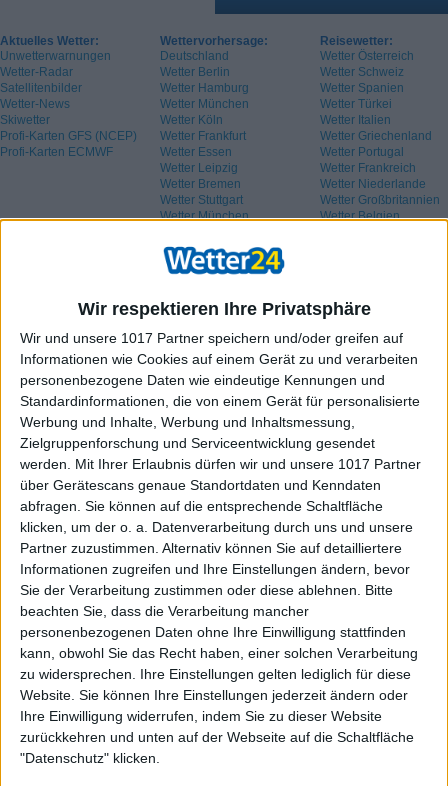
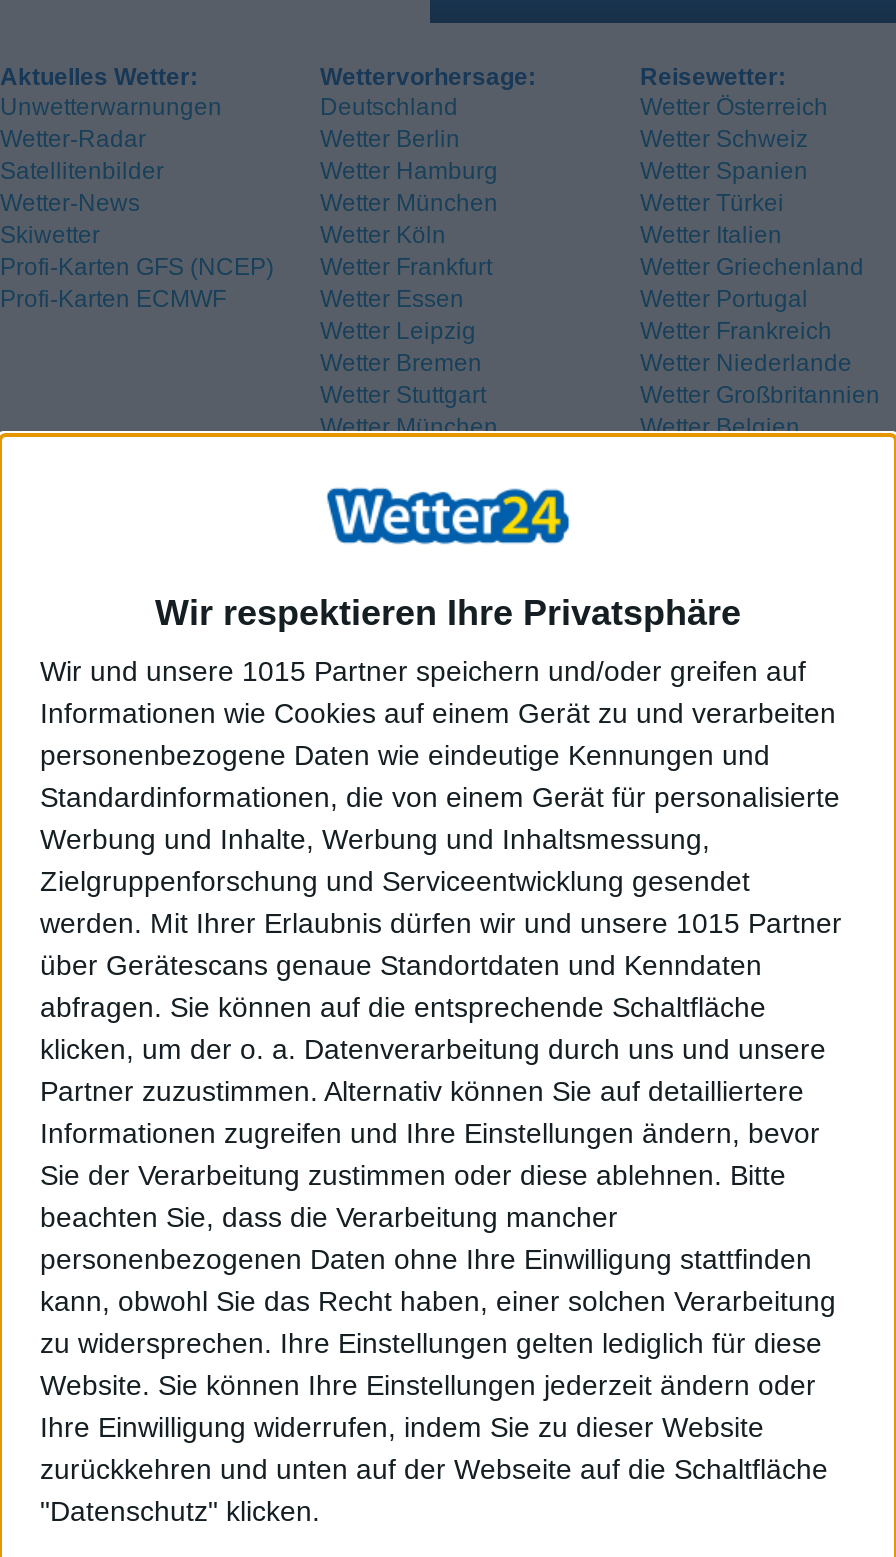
[20,330,403,346] Wir und unsere 1017 Partner speichern und/oder greifen auf -> [40,654,806,686] Wir und unsere 1015 Partner speichern und/oder greifen auf
[20,456,421,472] werden. Mit Ihrer Erlaubnis dürfen wir und unsere 1017 Partner -> [40,906,842,938] werden. Mit Ihrer Erlaubnis dürfen wir und unsere 1015 Partner

